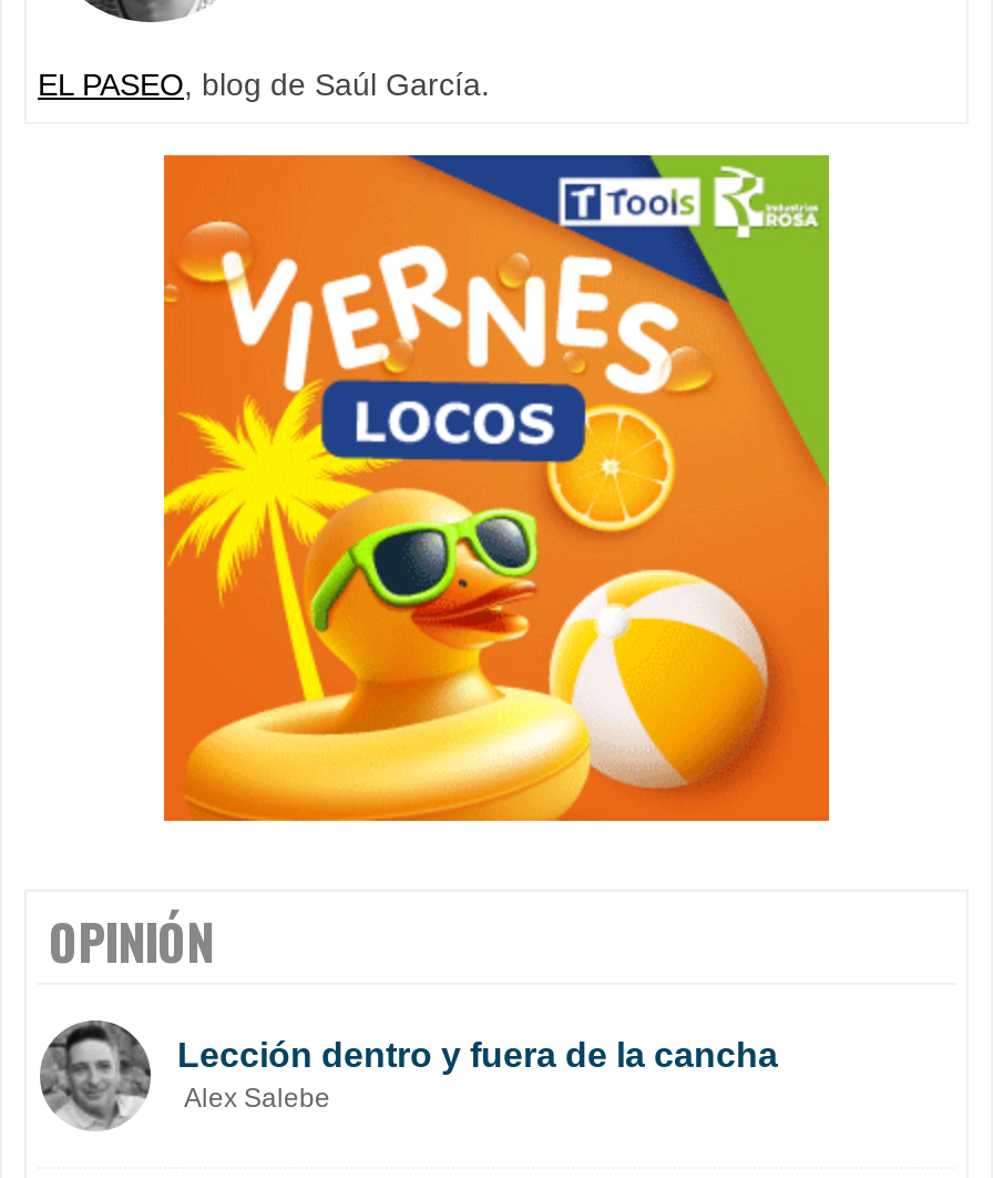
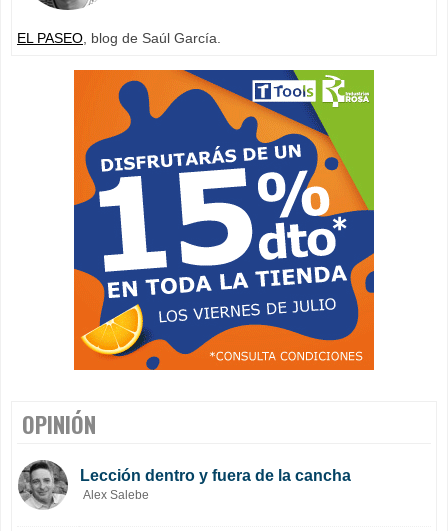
[162,180,831,823] [image] -> [73,80,375,371] [image]

